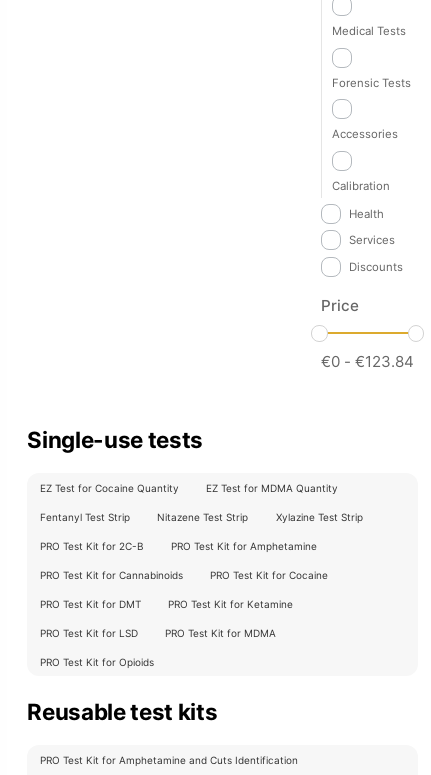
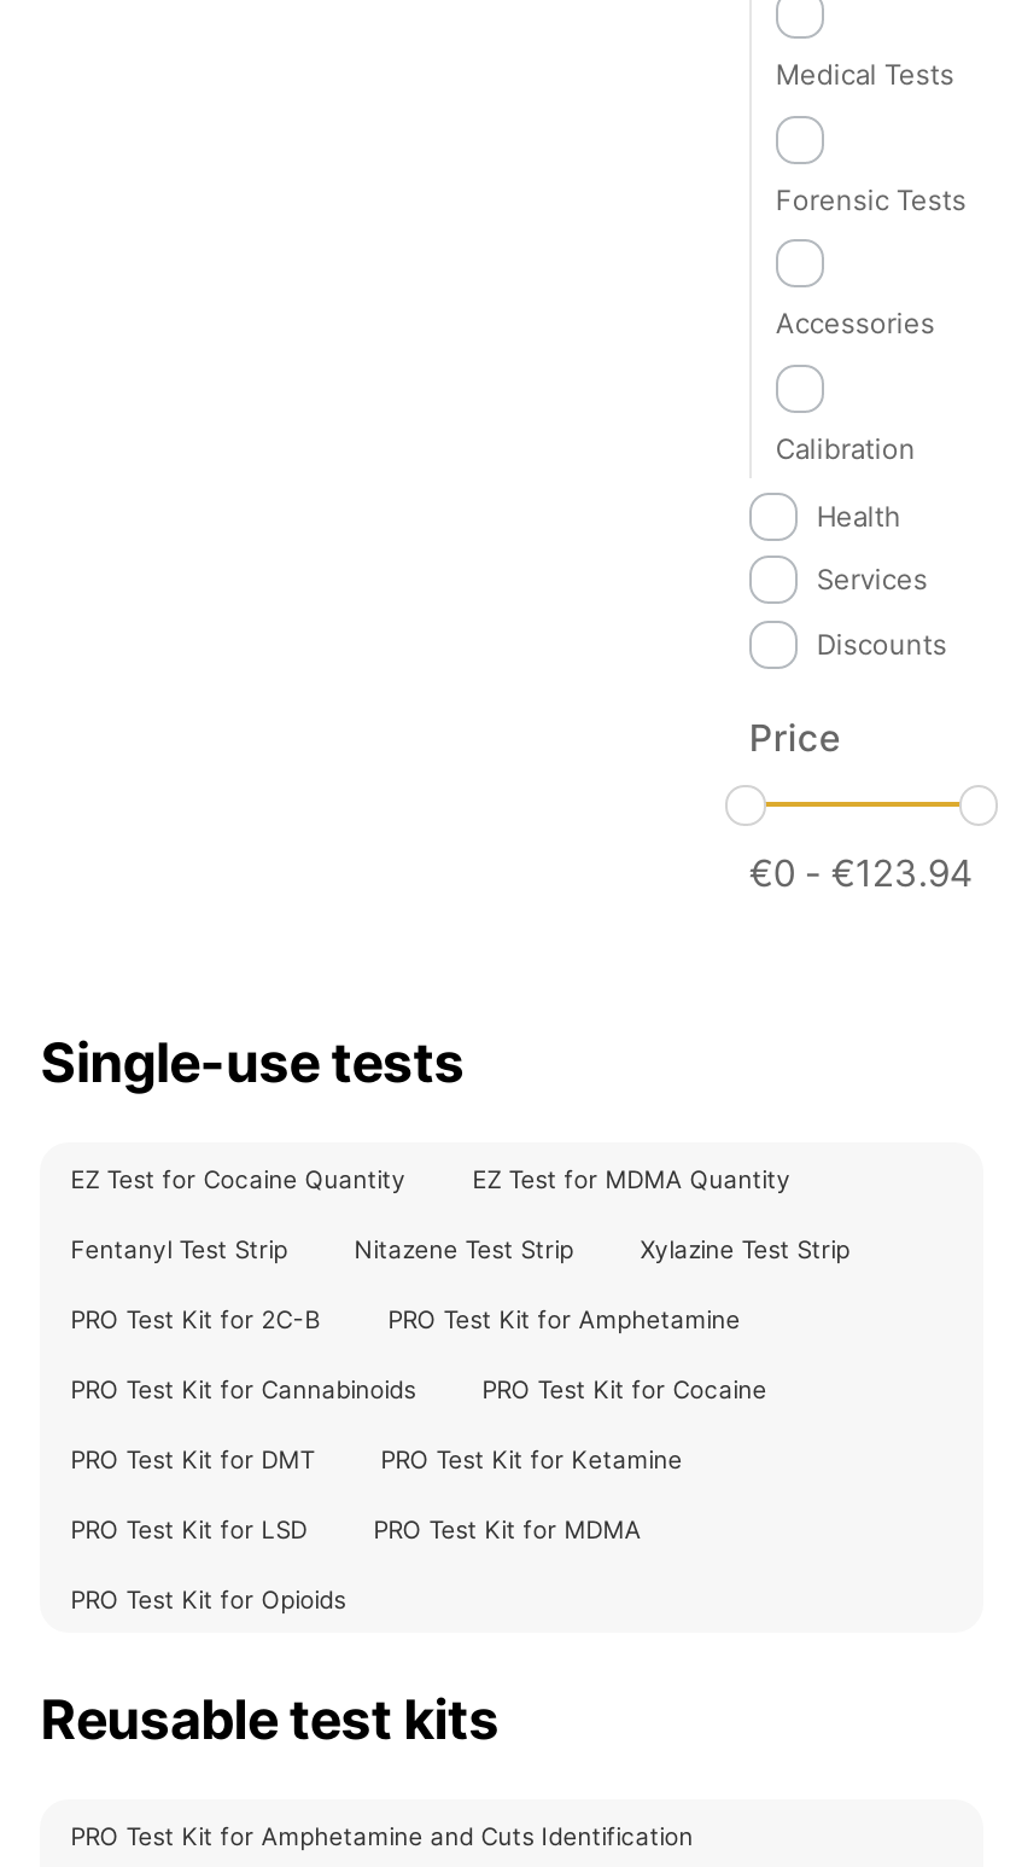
[321,352,414,371] €0 - €123.84 -> [749,850,973,896] €0 - €123.94

